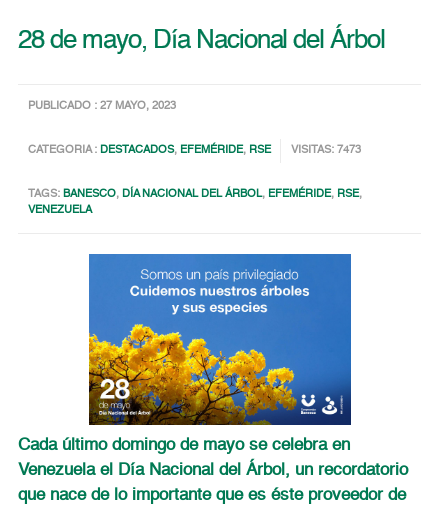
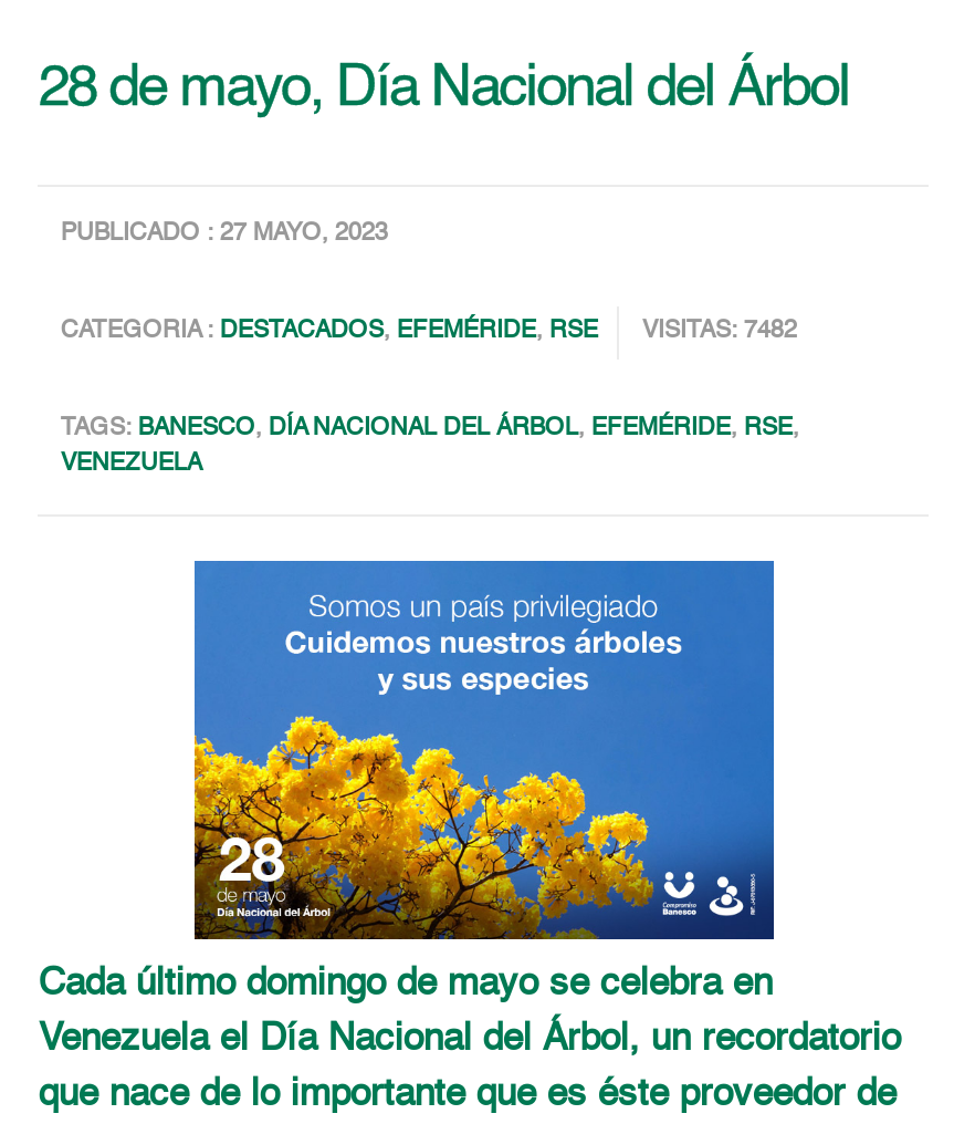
[28,145,361,156] CATEGORIA : DESTACADOS, EFEMÉRIDE, RSE VISITAS: 7473 -> [61,320,797,345] CATEGORIA : DESTACADOS, EFEMÉRIDE, RSE VISITAS: 7482

